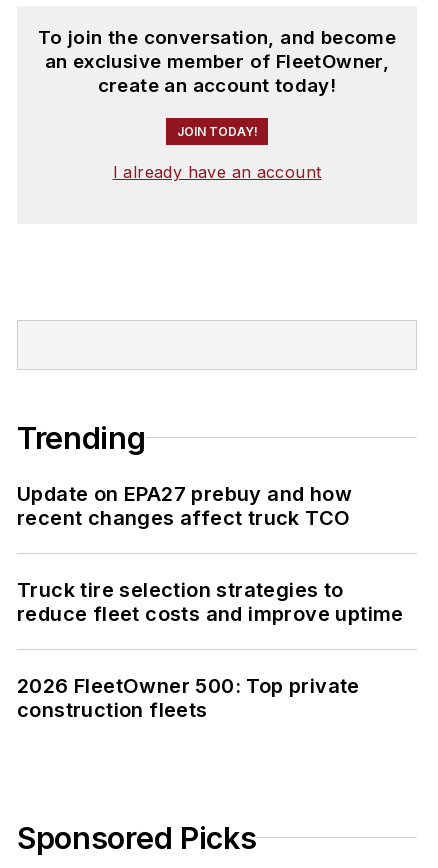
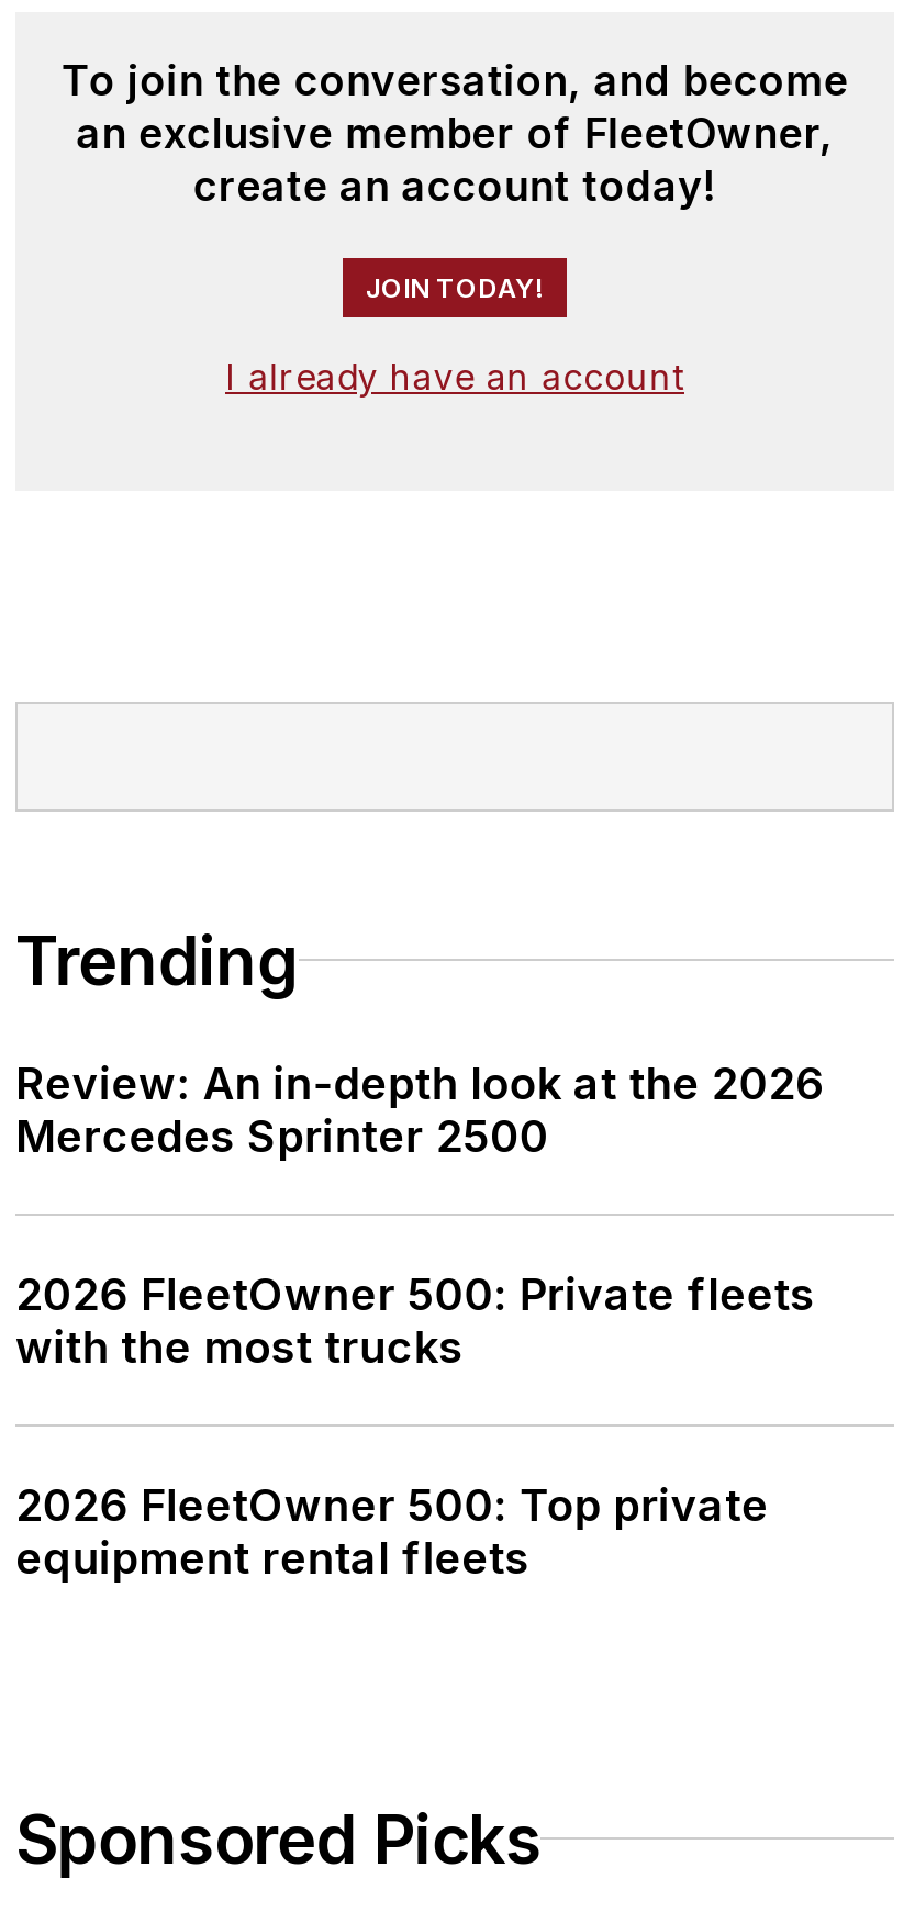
[17,482,352,530] Update on EPA27 prebuy and how | recent changes affect truck TCO -> [15,1057,825,1162] Review: An in-depth look at the 2026 | Mercedes Sprinter 2500
[17,578,404,626] Truck tire selection strategies to | reduce fleet costs and improve uptime -> [15,1268,815,1373] 2026 FleetOwner 500: Private fleets | with the most trucks
[17,698,208,722] construction fleets -> [15,1531,530,1584] equipment rental fleets

